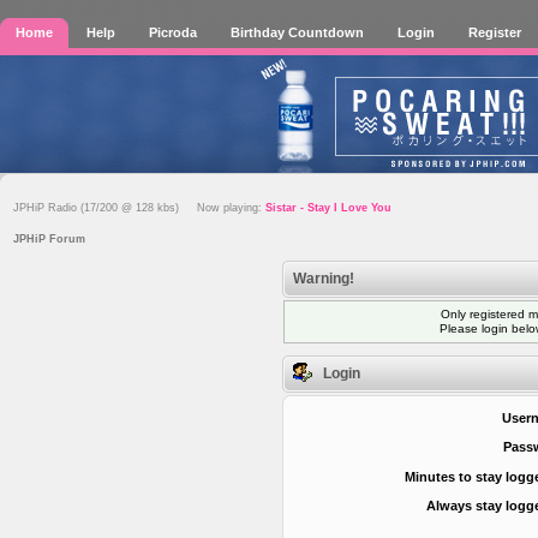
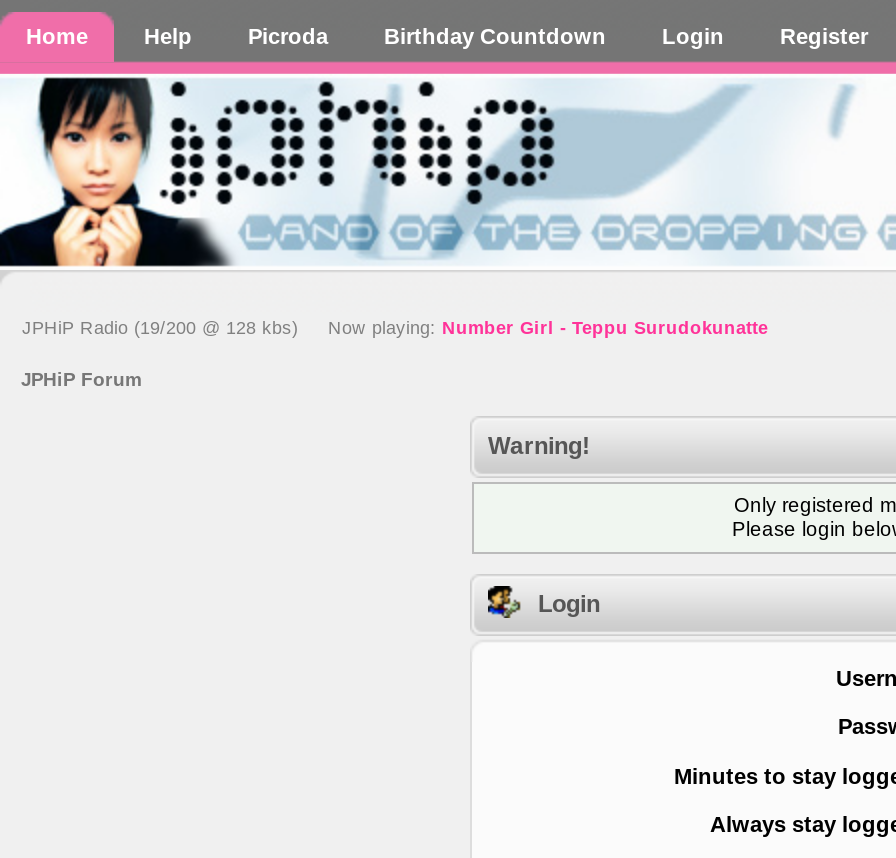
[4,54,534,214] [image] | JPHiP Radio (17/200 @ 128 kbs) Now playing: Sistar - Stay I Love You -> [6,72,890,338] [image] | JPHiP Radio (19/200 @ 128 kbs) Now playing: Number Girl - Teppu Surudokunatte

